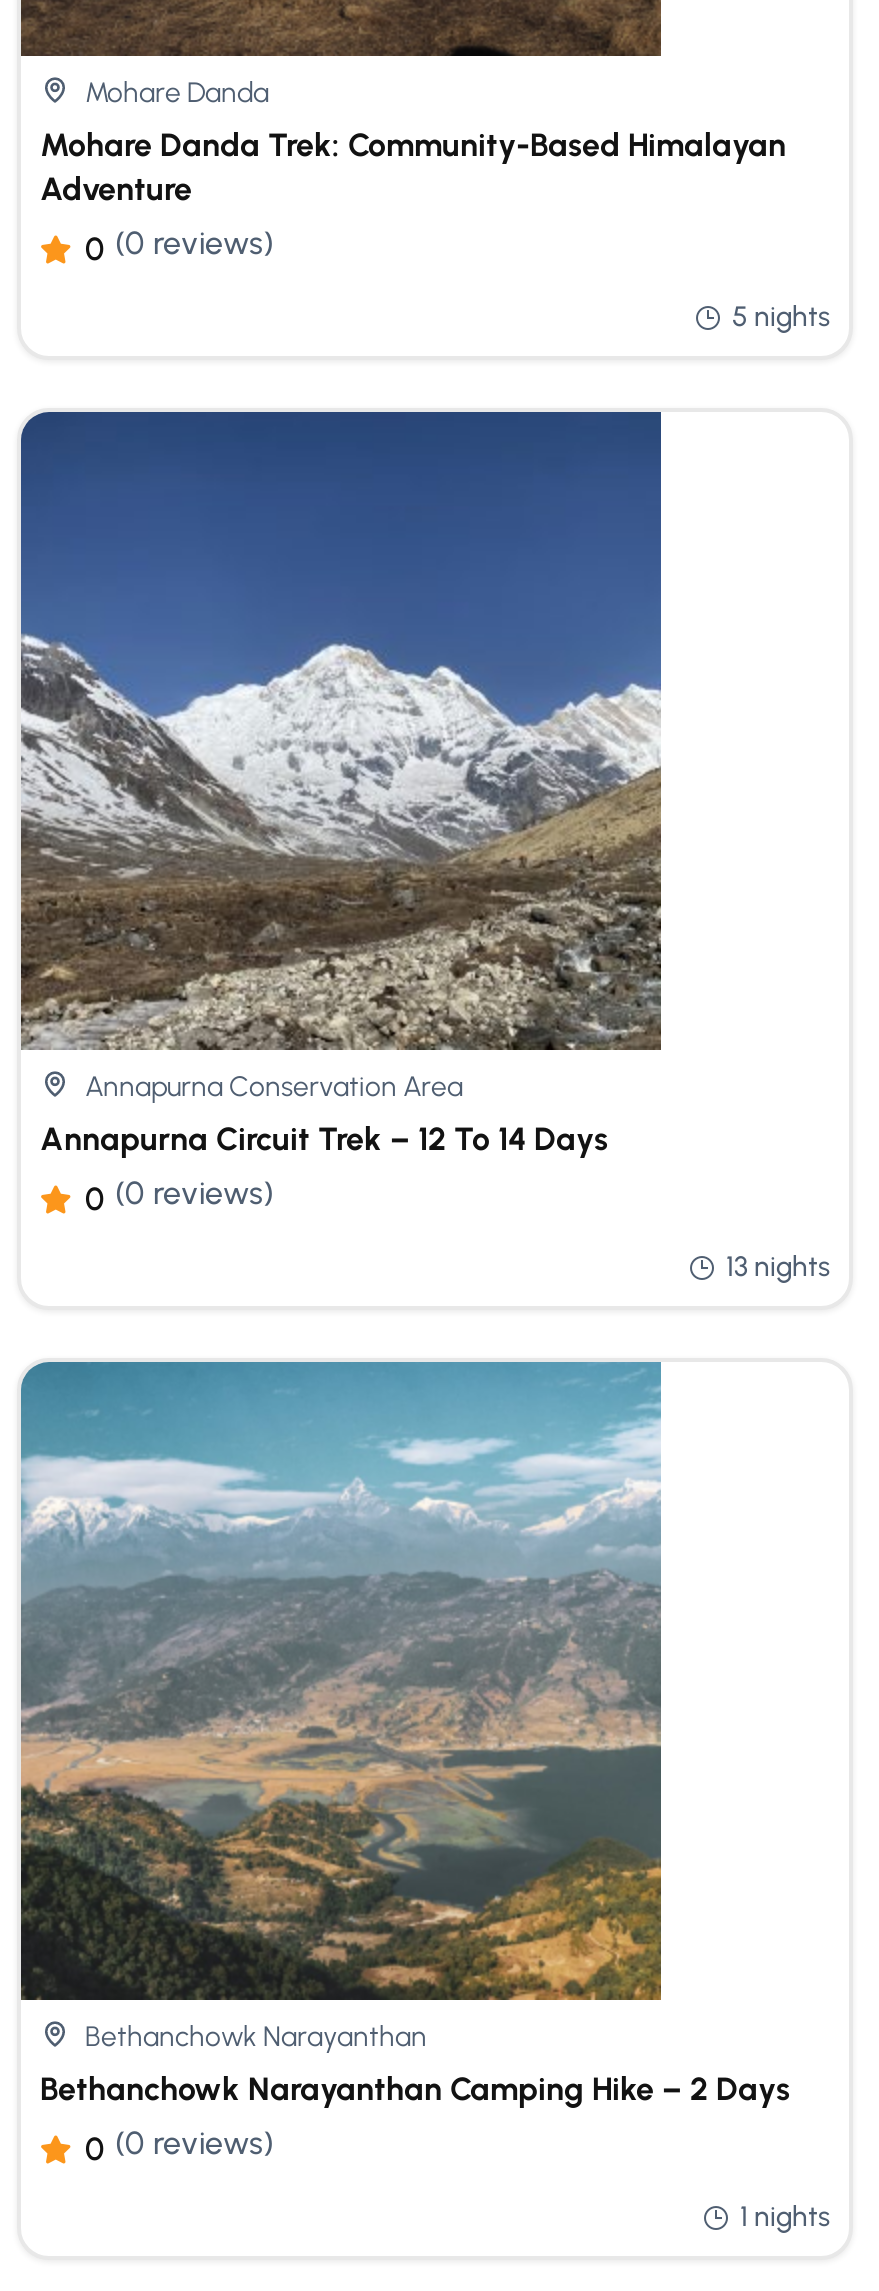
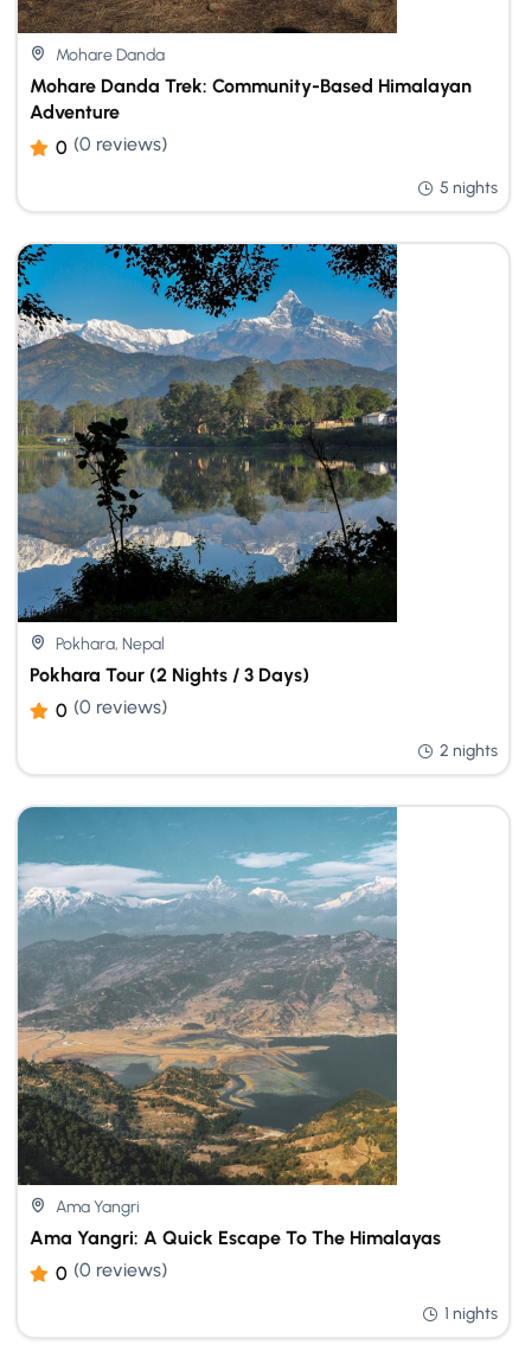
[19,410,663,1159] [image] | Annapurna Conservation Area | Annapurna Circuit Trek – 12 To 14 Days -> [17,243,398,687] [image] | Pokhara, Nepal | Pokhara Tour (2 Nights / 3 Days)
[726,1251,830,1285] 13 nights -> [439,741,497,761] 2 nights
[40,2021,790,2109] Bethanchowk Narayanthan | Bethanchowk Narayanthan Camping Hike – 2 Days -> [29,1197,440,1250] Ama Yangri | Ama Yangri: A Quick Escape To The Himalayas

